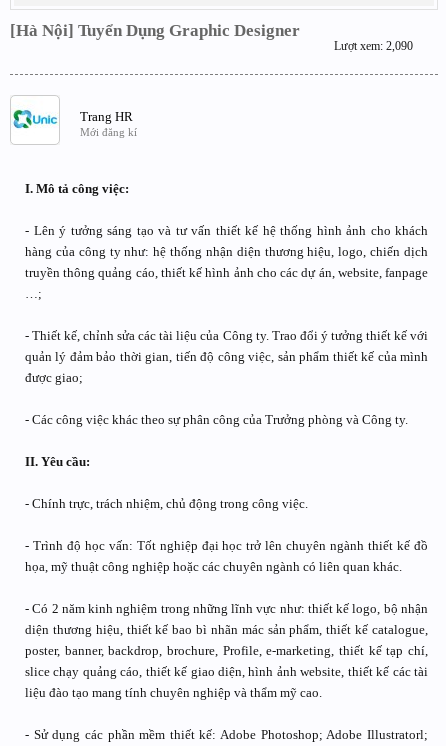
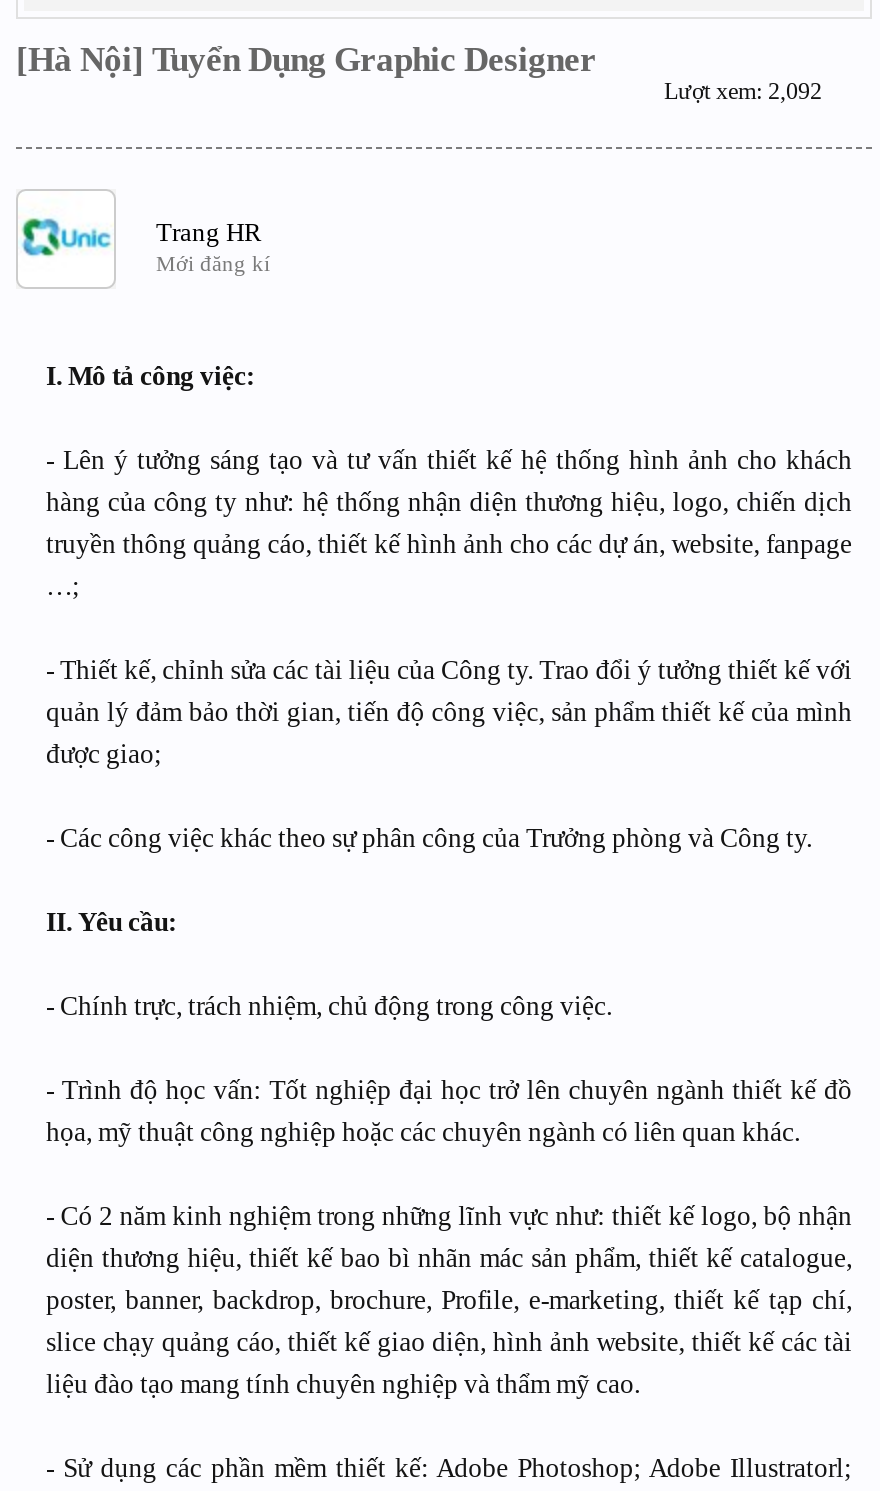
[334,39,413,53] Lượt xem: 2,090 -> [664,77,822,105] Lượt xem: 2,092

